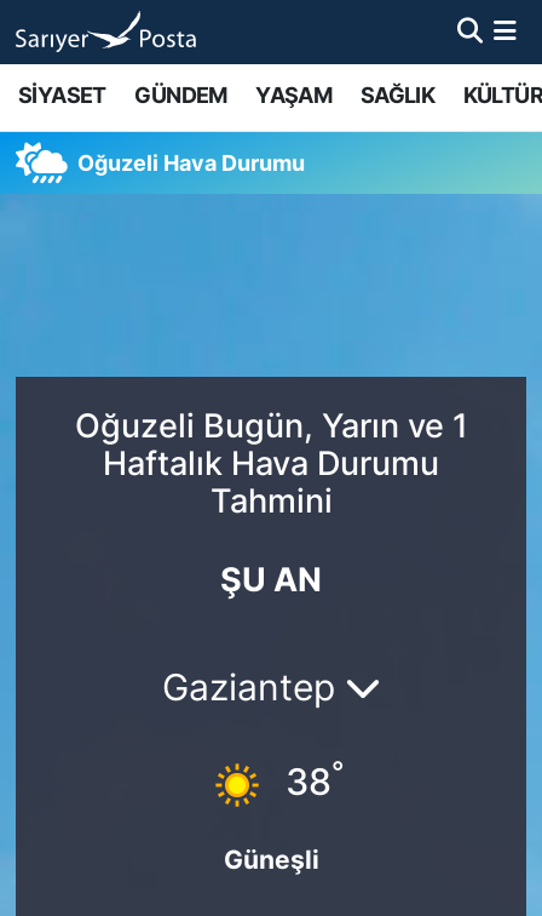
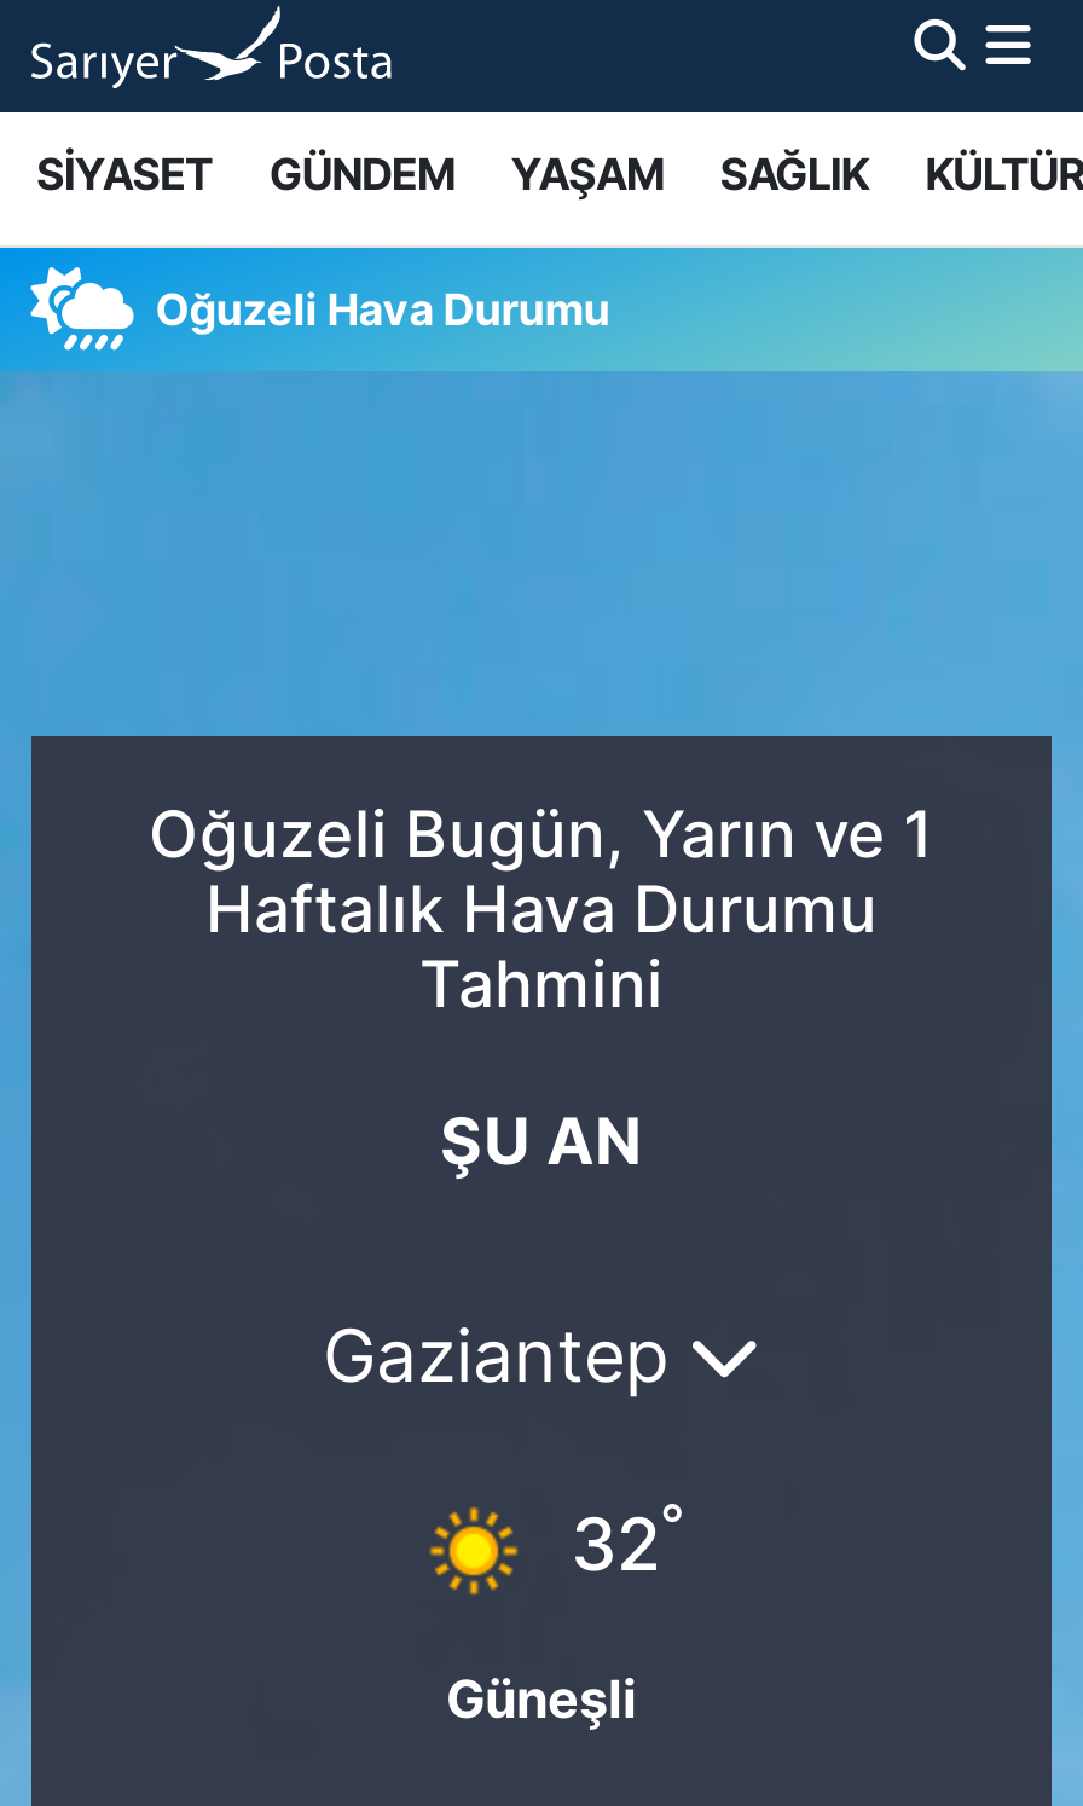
[285,754,344,803] 38° -> [571,1490,687,1587] 32°

